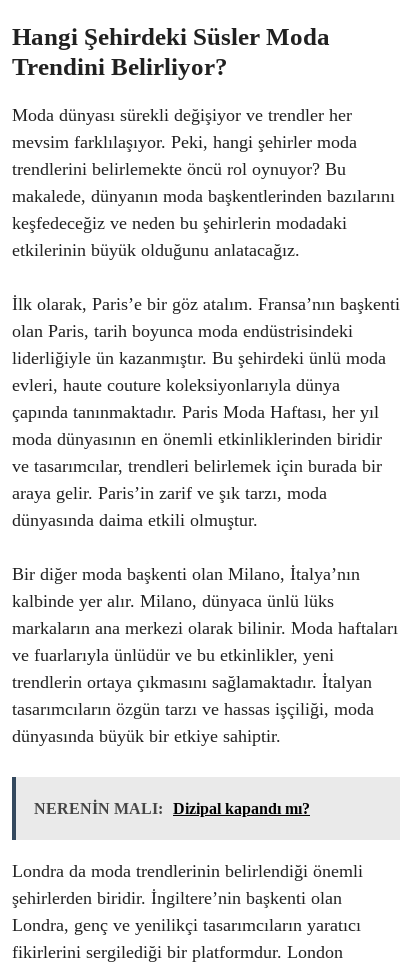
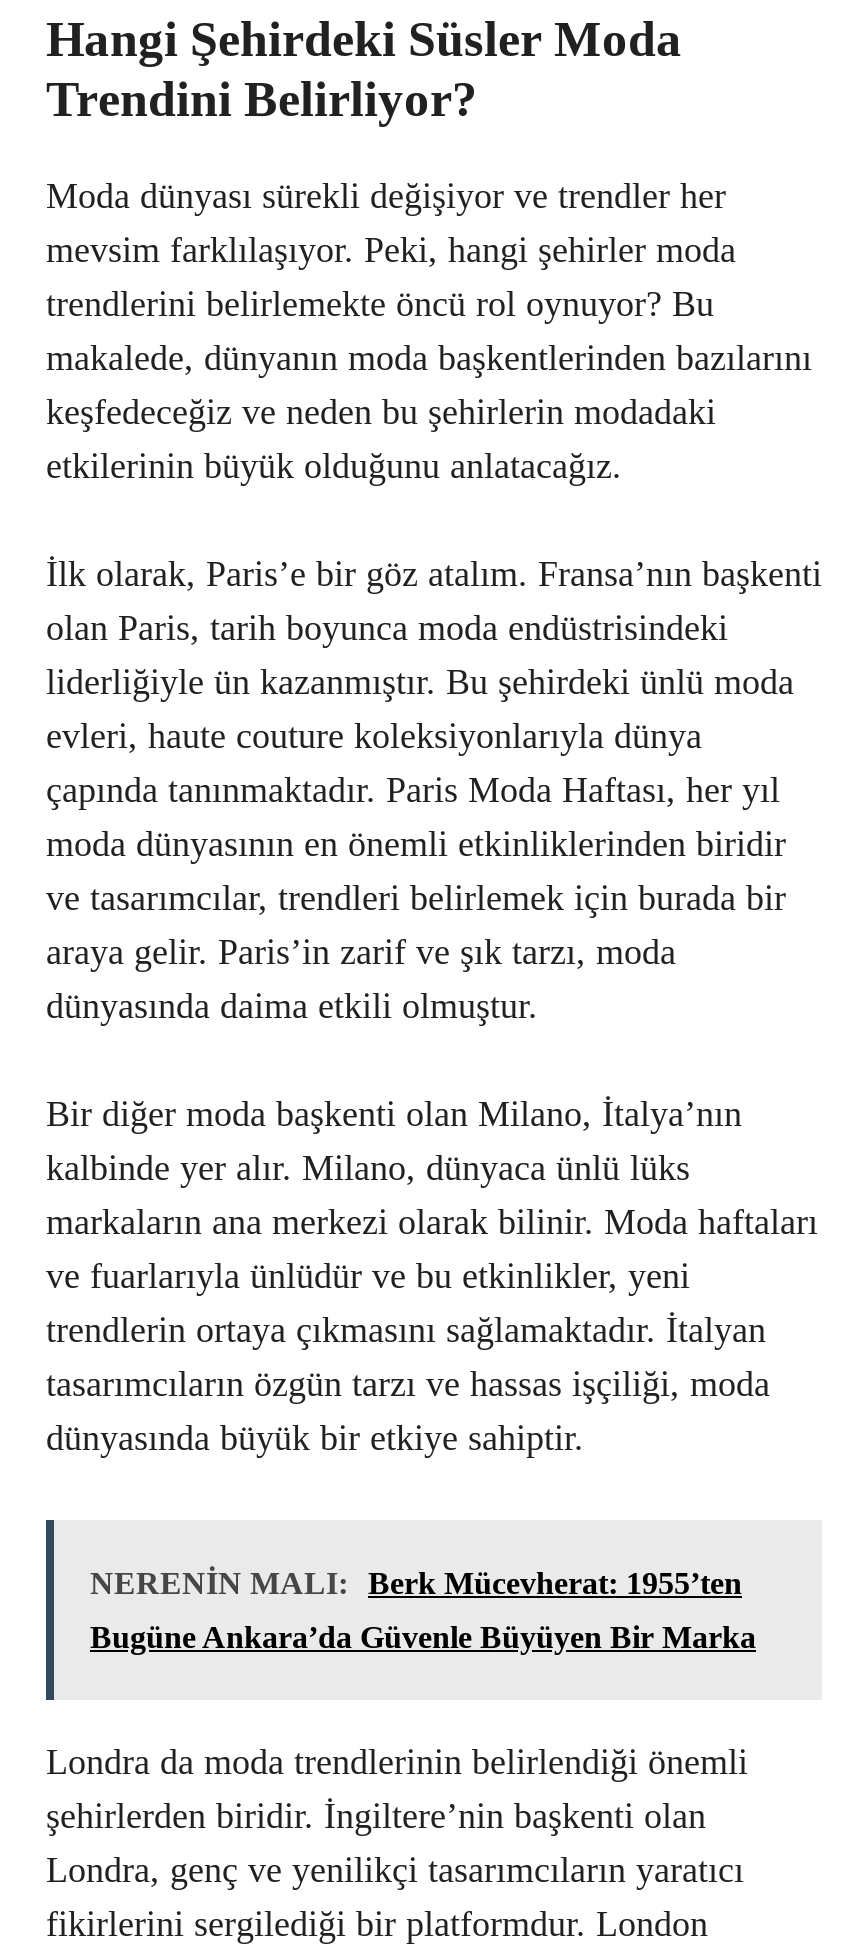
[34,800,310,817] NERENİN MALI: Dizipal kapandı mı? -> [90,1566,756,1654] NERENİN MALI: Berk Mücevherat: 1955’ten | Bugüne Ankara’da Güvenle Büyüyen Bir Marka

